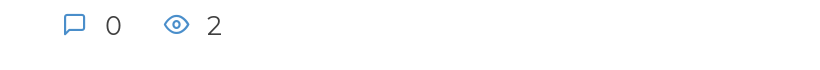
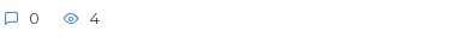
[207,11,221,41] 2 -> [90,10,100,28] 4

